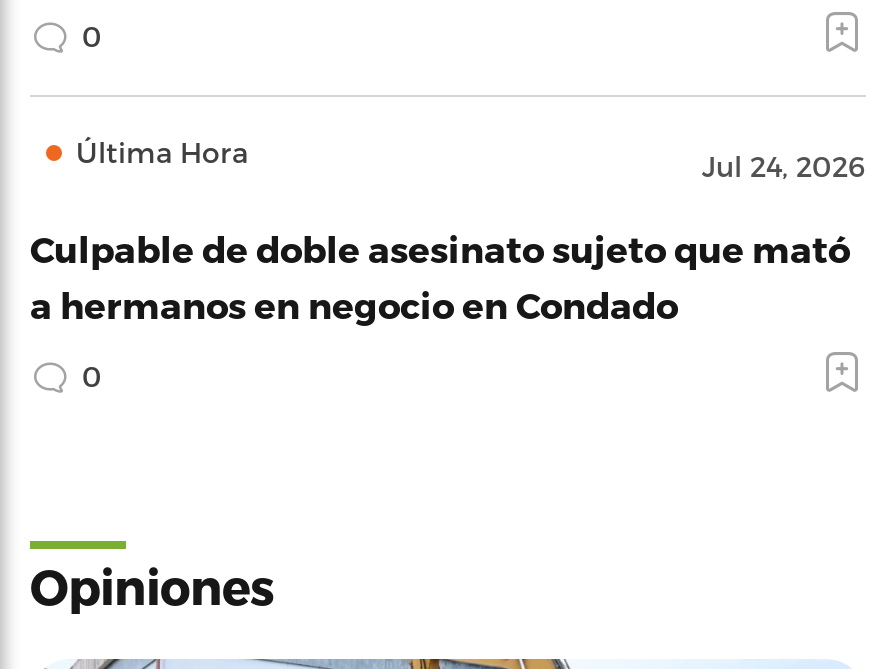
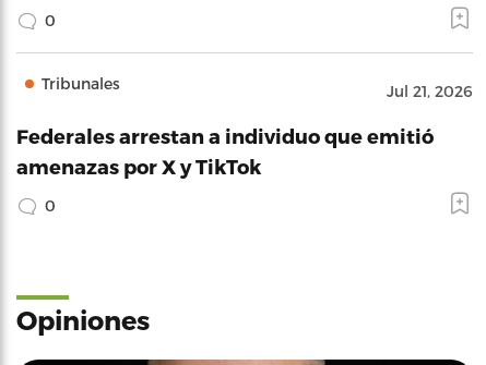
[76,135,866,183] Última Hora | Jul 24, 2026 -> [42,74,473,100] Tribunales | Jul 21, 2026
[30,227,850,325] Culpable de doble asesinato sujeto que mató | a hermanos en negocio en Condado -> [16,124,434,178] Federales arrestan a individuo que emitió | amenazas por X y TikTok

